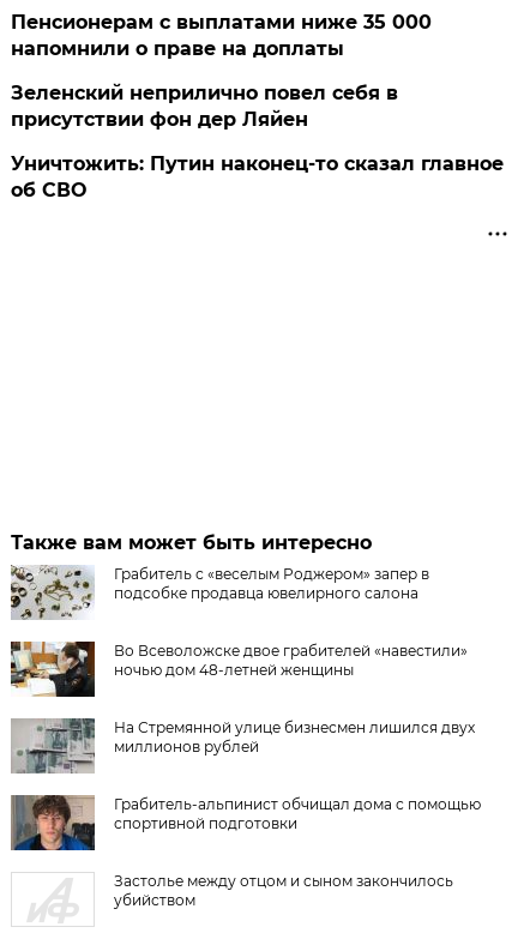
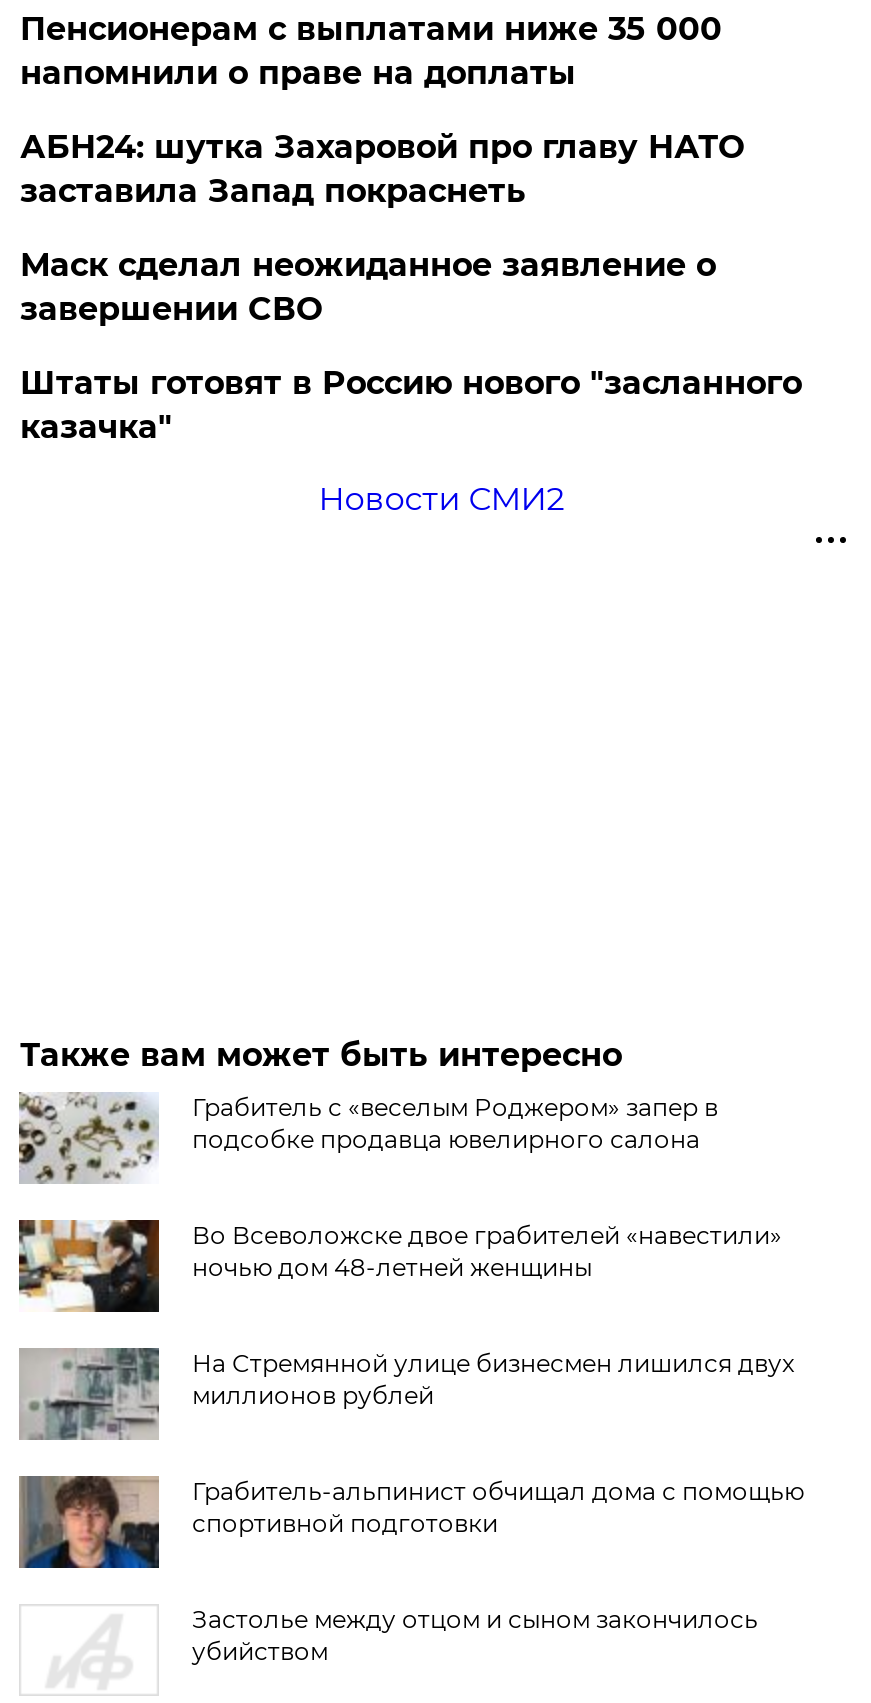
[11,81,504,201] Зеленский неприлично повел cебя в | присутствии фон дер Ляйен | Уничтожить: Путин наконец-то сказал главное | об СВО -> [20,127,802,517] АБН24: шутка Захаровой про главу НАТО | заставила Запад покраснеть | Маск сделал неожиданное заявление о | завершении СВО | Штаты готовят в Россию нового "засланного | казачка" | Новости СМИ2

